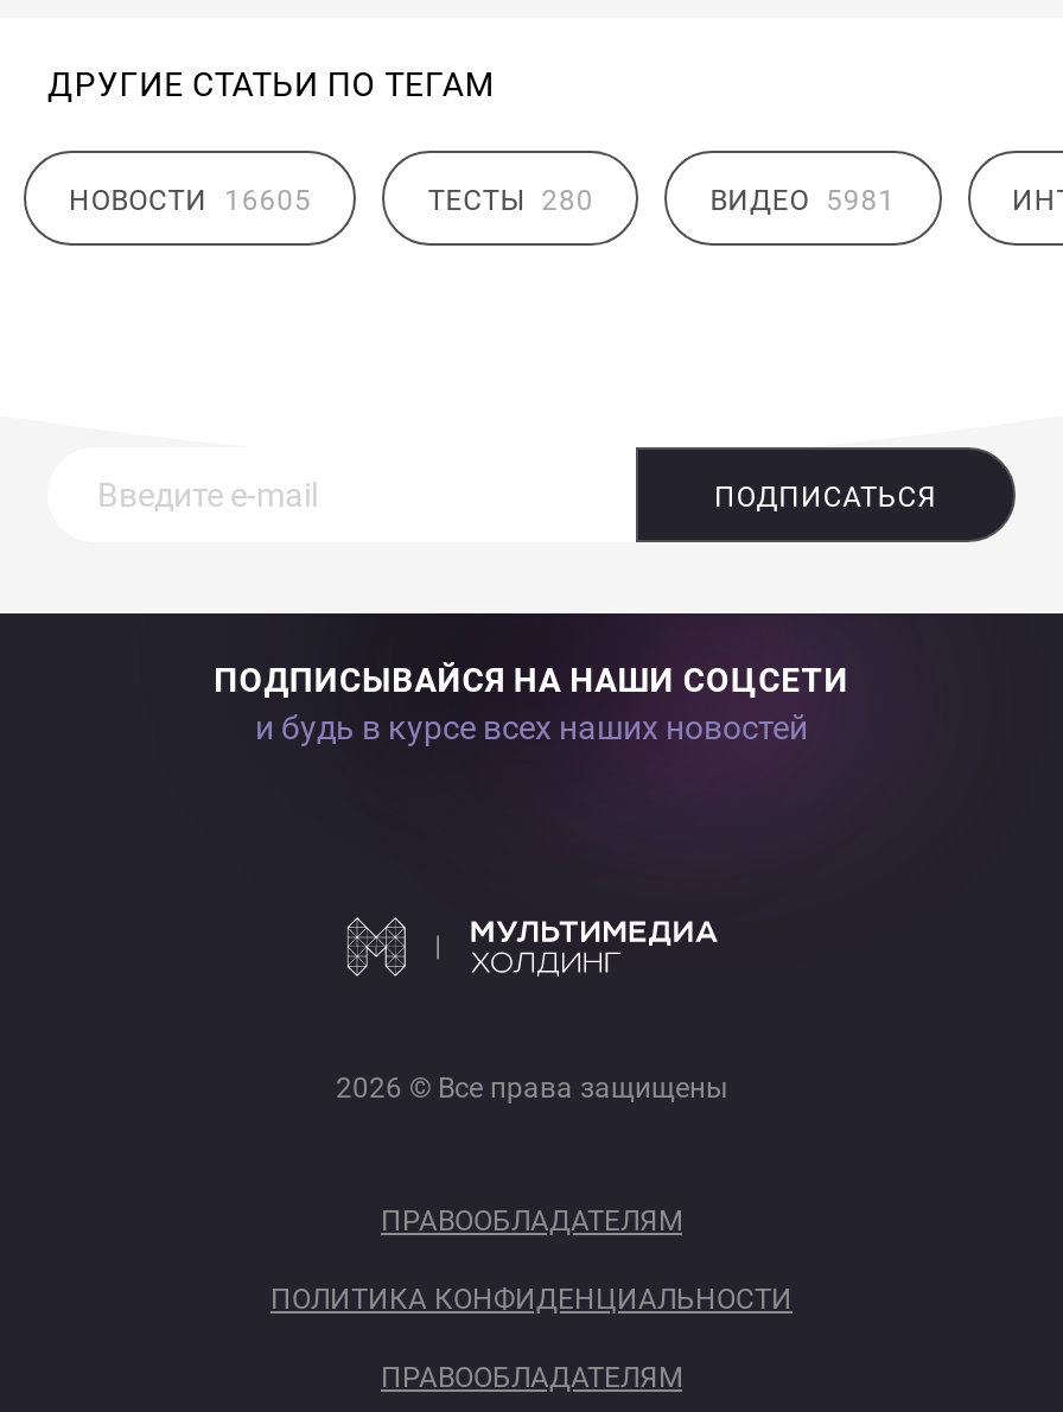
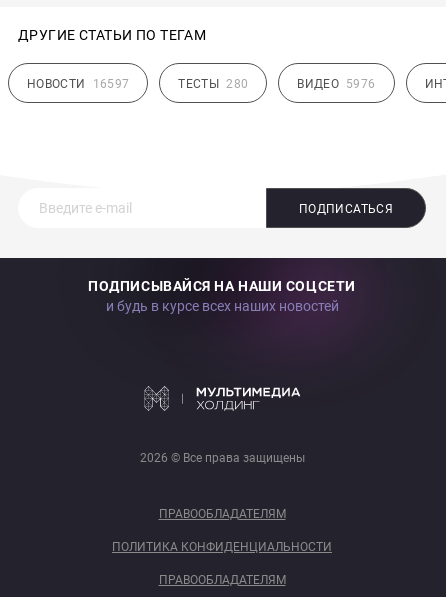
[69,183,312,216] НОВОСТИ 16605 -> [27,76,129,90] НОВОСТИ 16597
[710,183,896,216] ВИДЕО 5981 -> [297,76,375,90] ВИДЕО 5976

